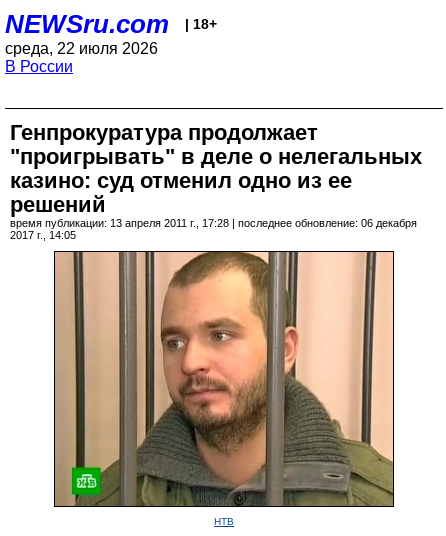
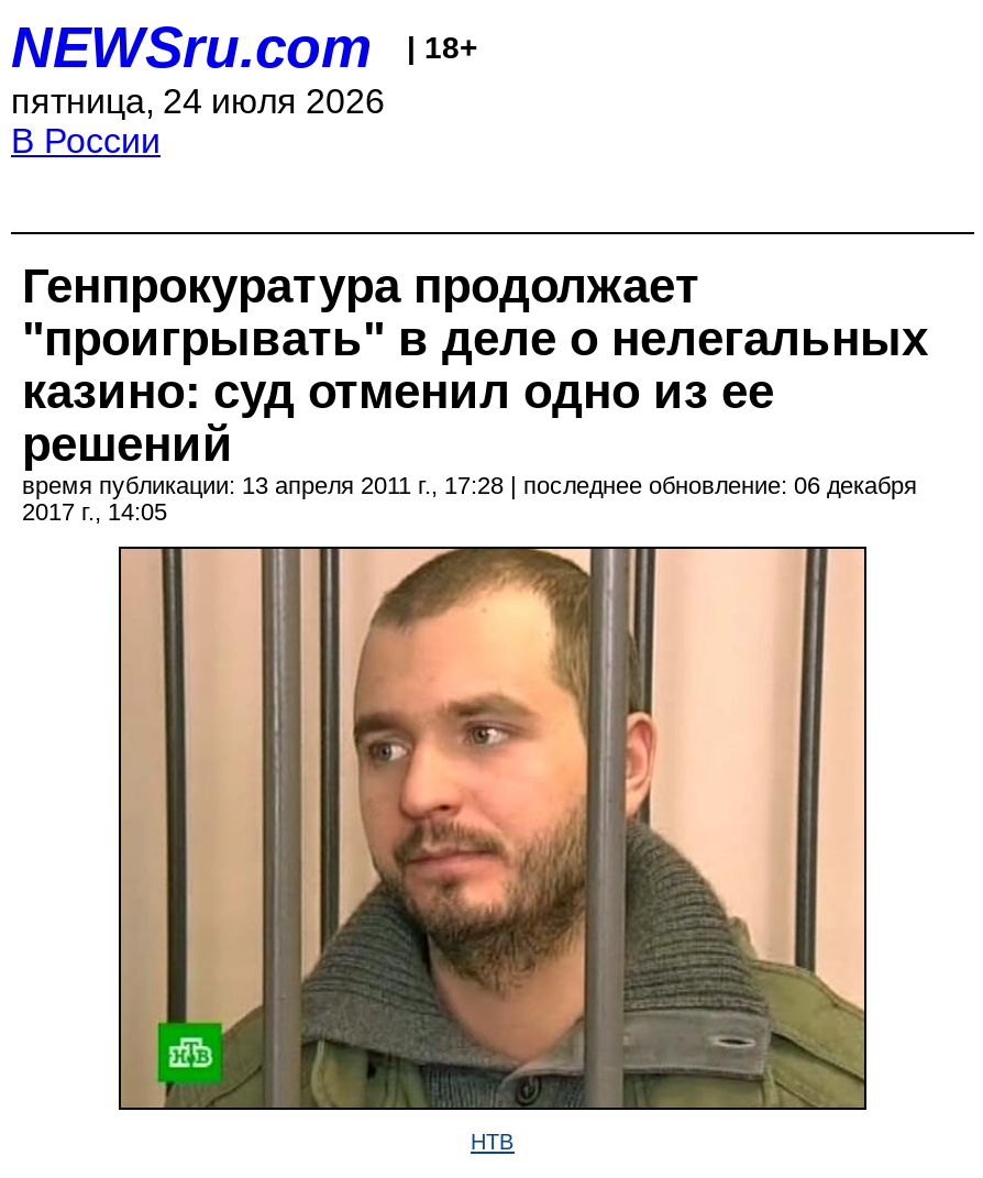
[5,40,158,57] среда, 22 июля 2026 -> [11,82,385,120] пятница, 24 июля 2026

